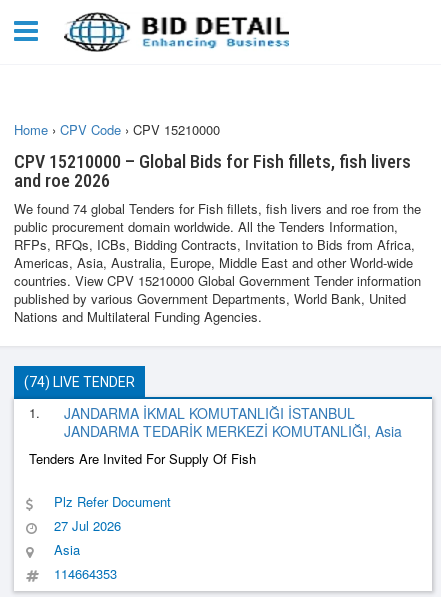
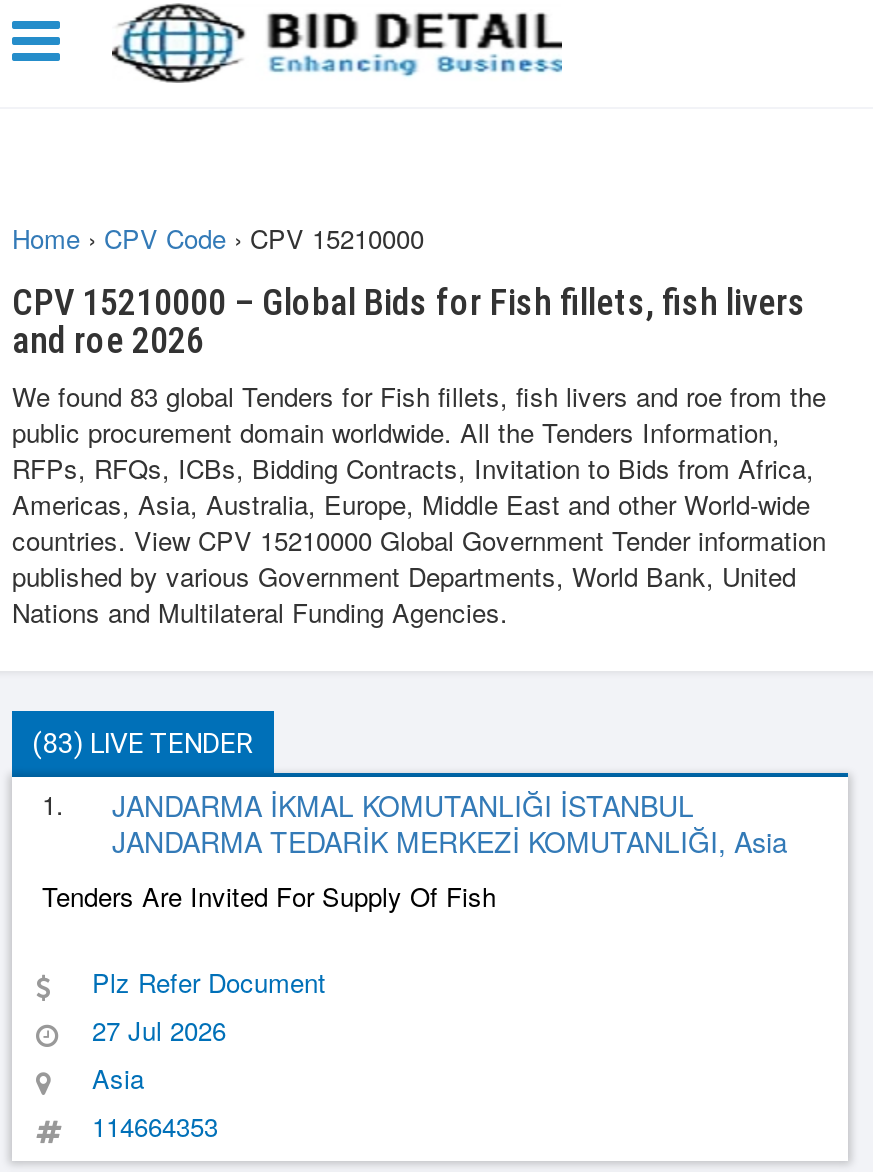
[14,199,421,218] We found 74 global Tenders for Fish fillets, fish livers and roe from the -> [12,377,826,415] We found 83 global Tenders for Fish fillets, fish livers and roe from the
[24,374,135,390] (74) LIVE TENDER -> [32,727,254,759] (83) LIVE TENDER

